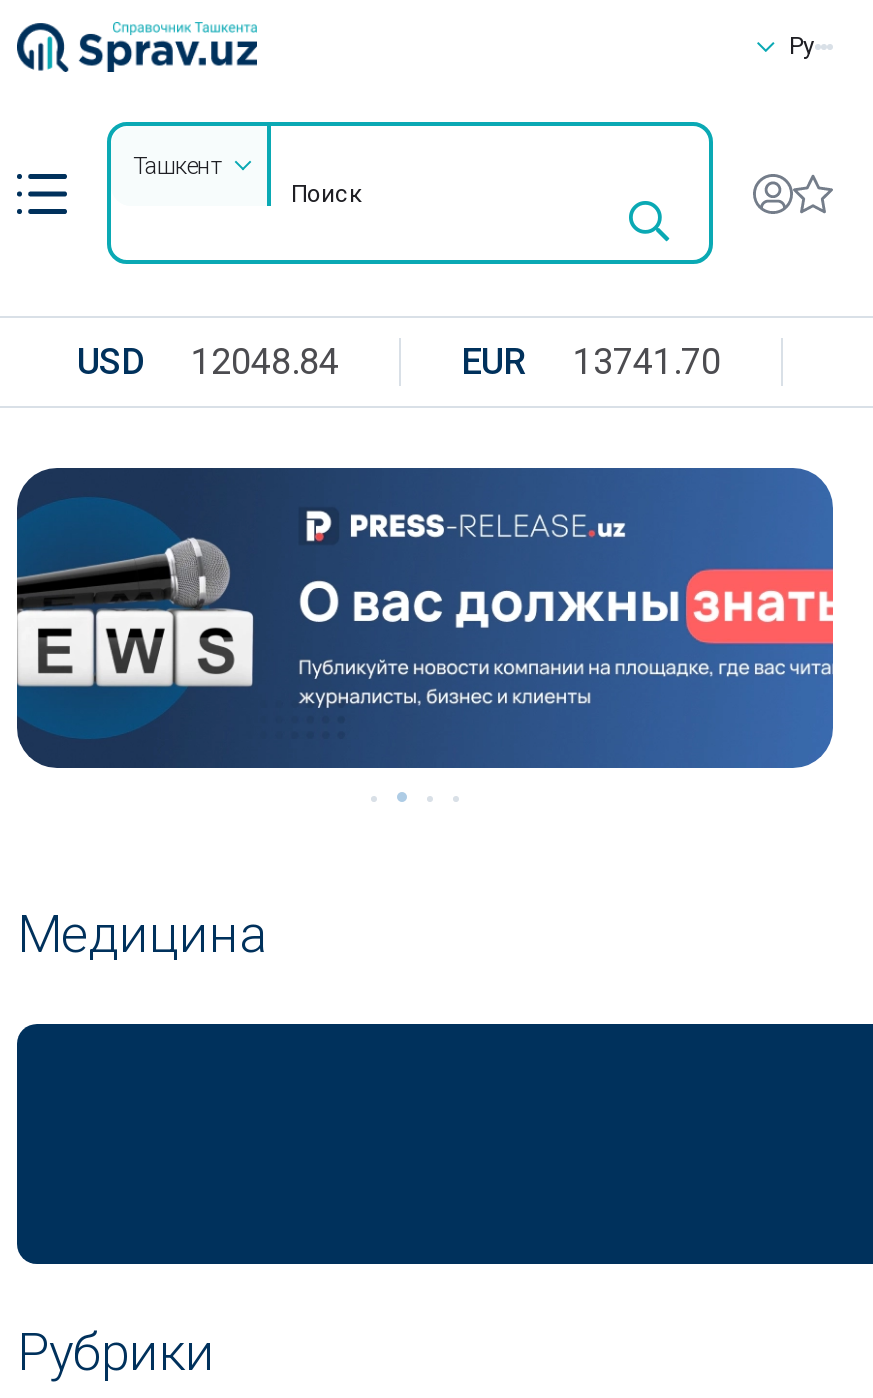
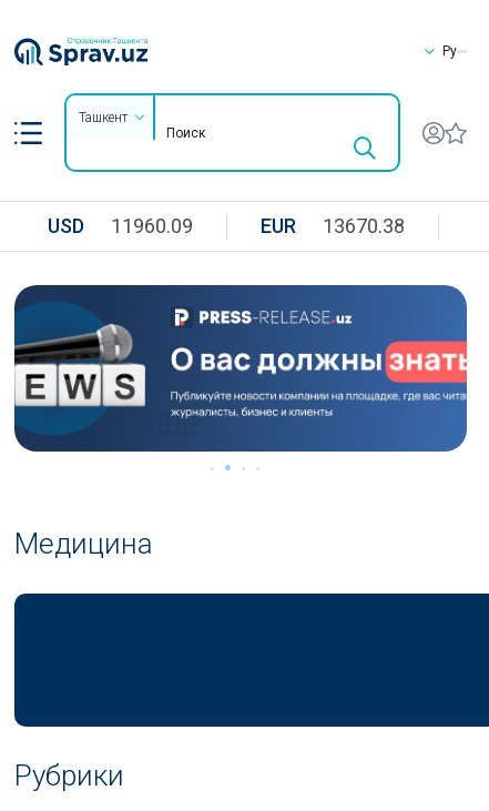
[77,340,339,382] USD 12048.84 -> [48,214,193,237] USD 11960.09
[461,340,721,382] EUR 13741.70 -> [261,214,405,237] EUR 13670.38

